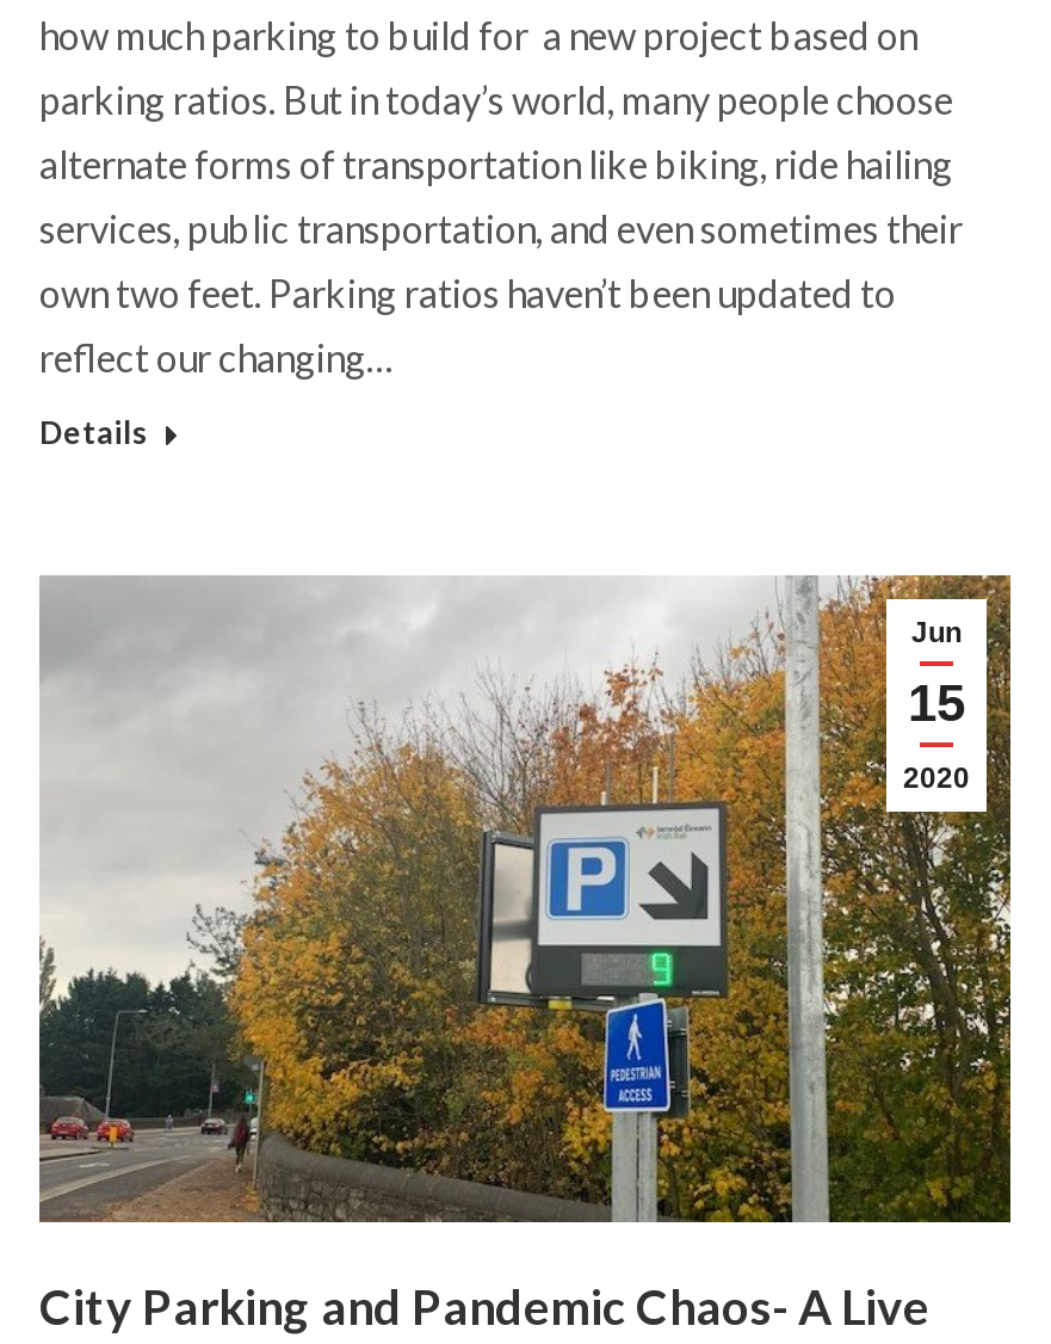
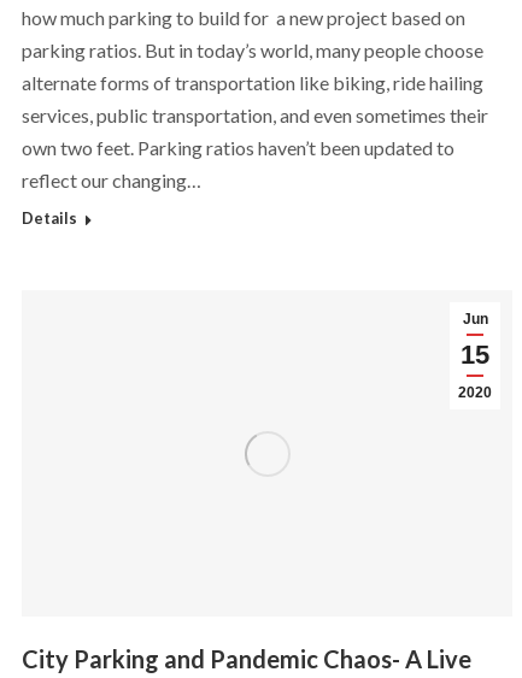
[37,573,1013,1225] [image] -> none

